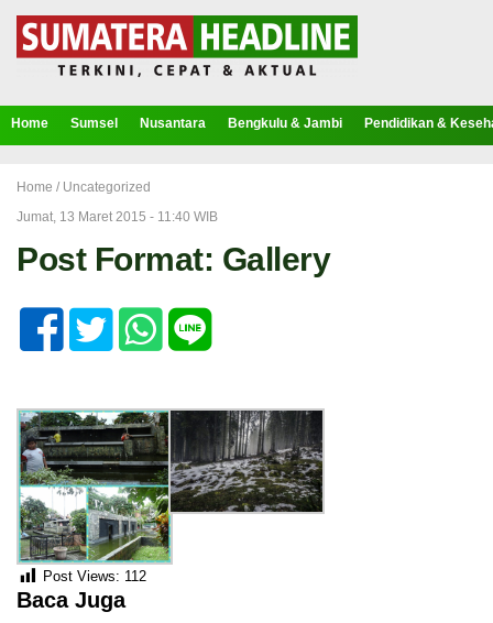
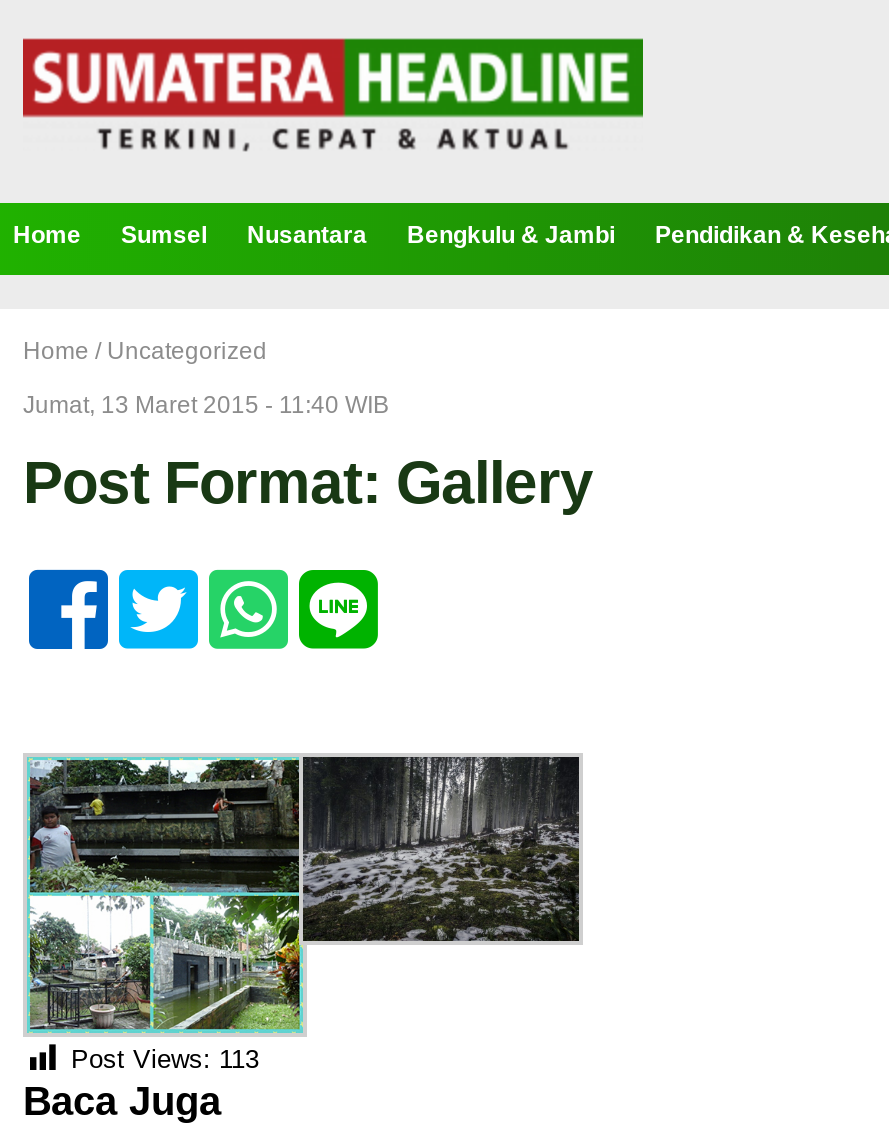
[43,568,146,585] Post Views: 112 -> [71,1044,259,1074] Post Views: 113

